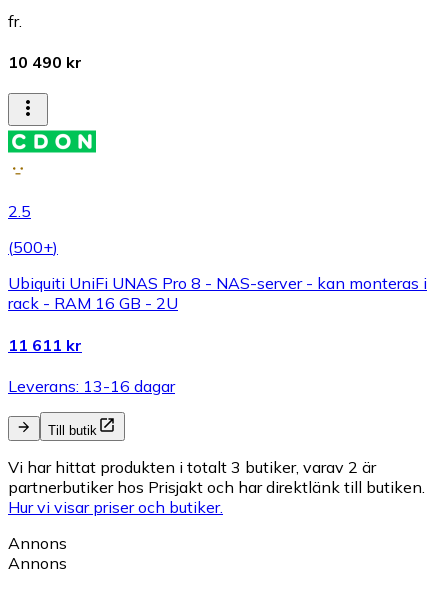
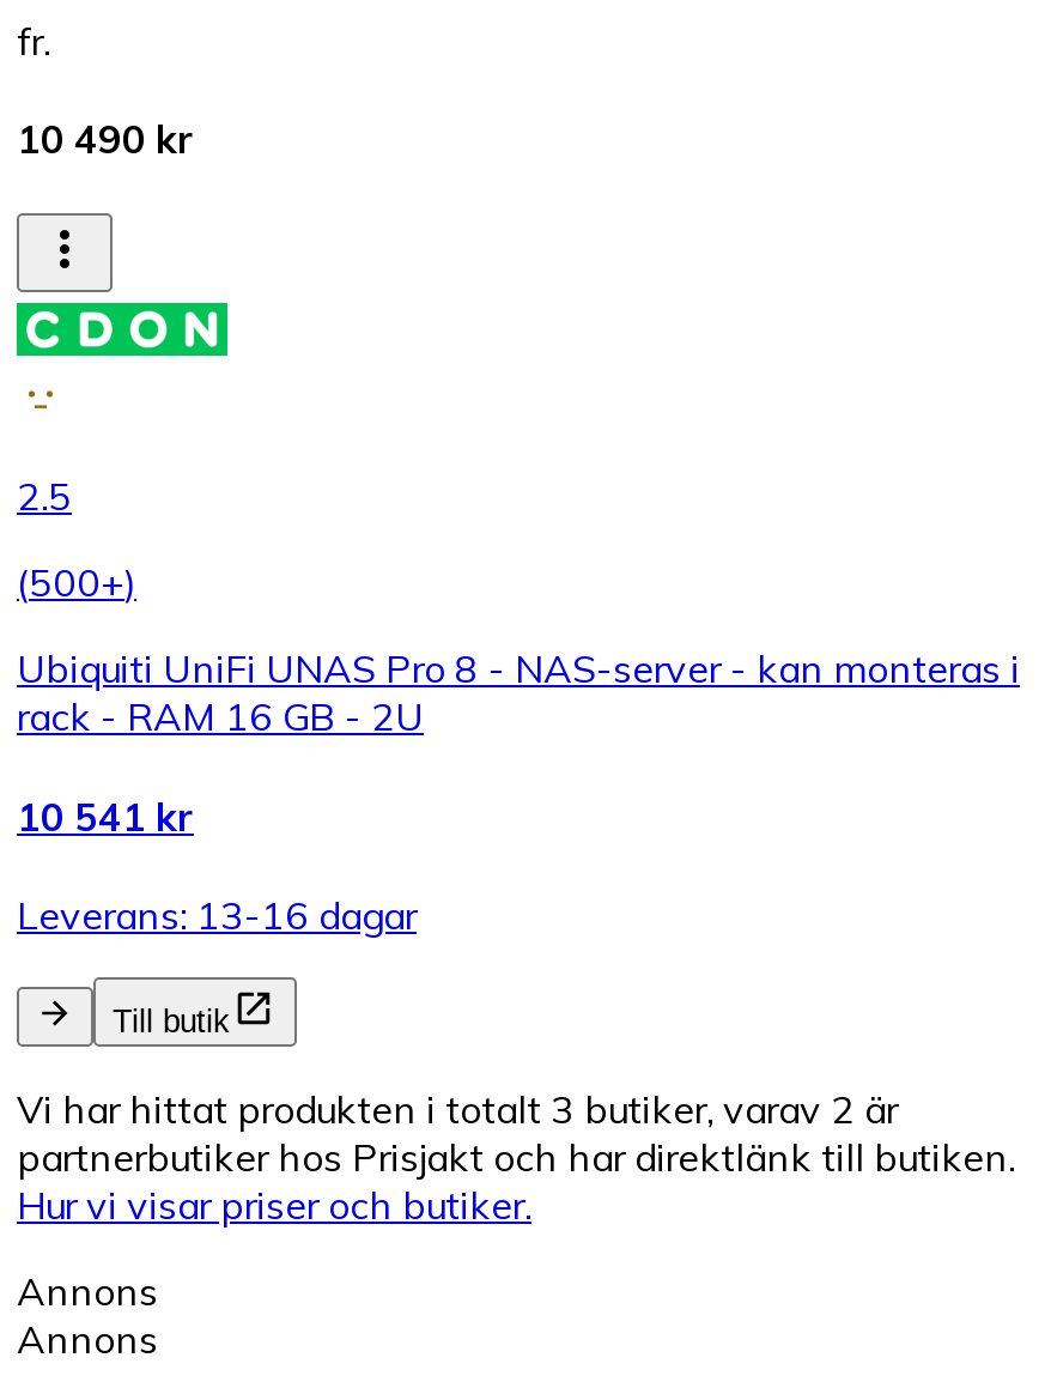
[8,335,82,355] 11 611 kr -> [17,792,194,840] 10 541 kr

